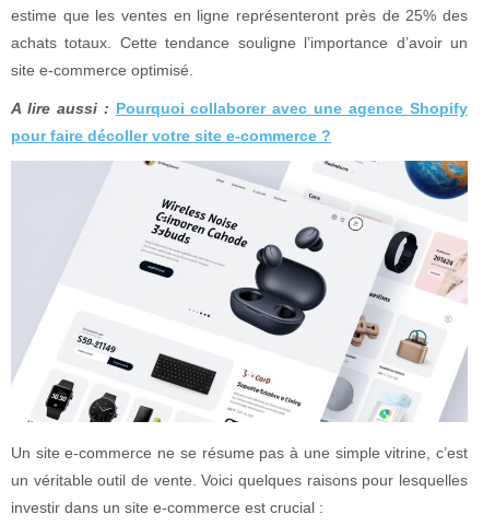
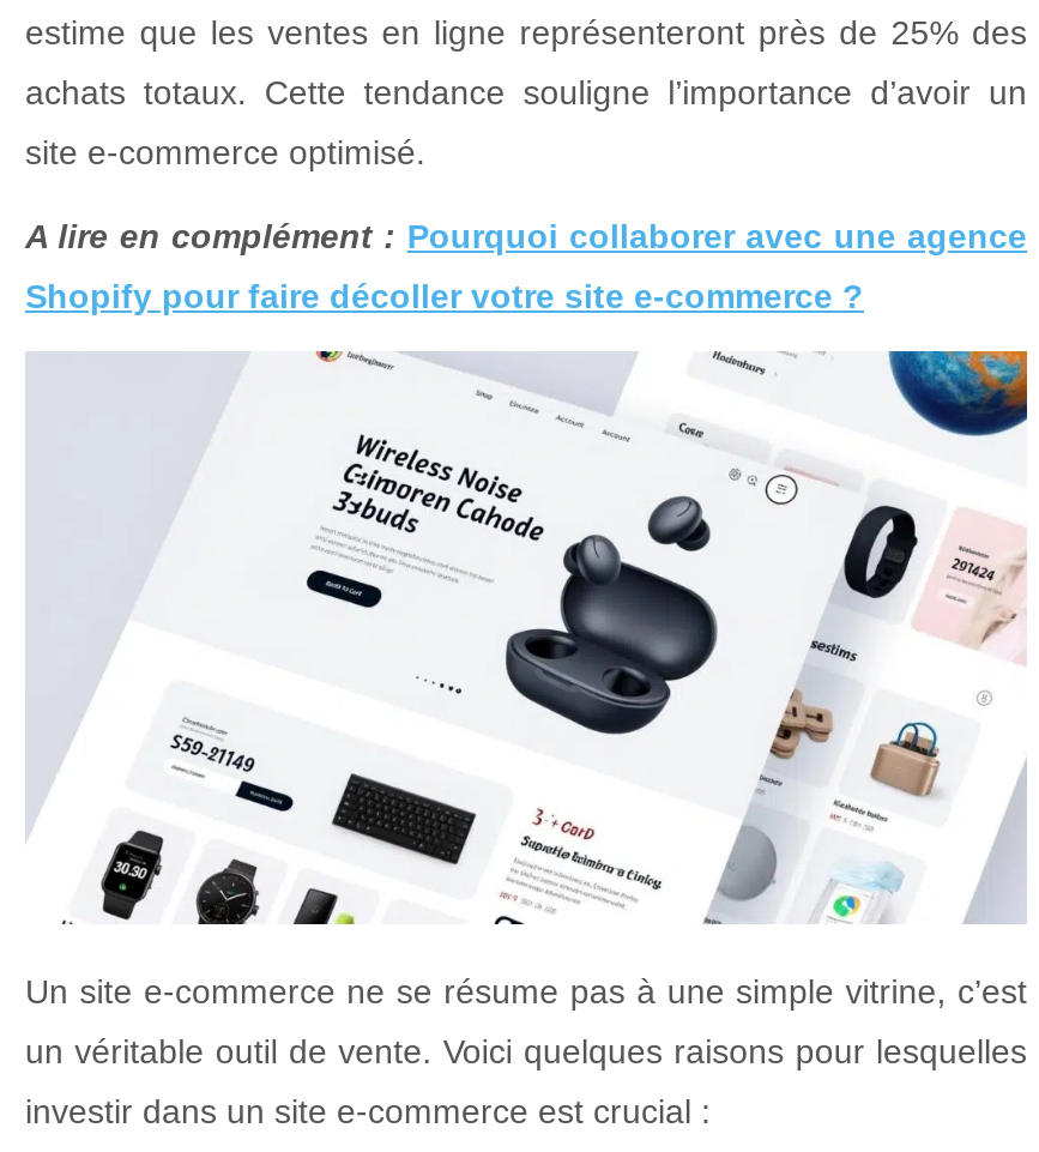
[11,100,468,117] A lire aussi : Pourquoi collaborer avec une agence Shopify -> [25,217,1027,256] A lire en complément : Pourquoi collaborer avec une agence
[11,127,331,145] pour faire décoller votre site e-commerce ? -> [25,277,864,316] Shopify pour faire décoller votre site e-commerce ?

